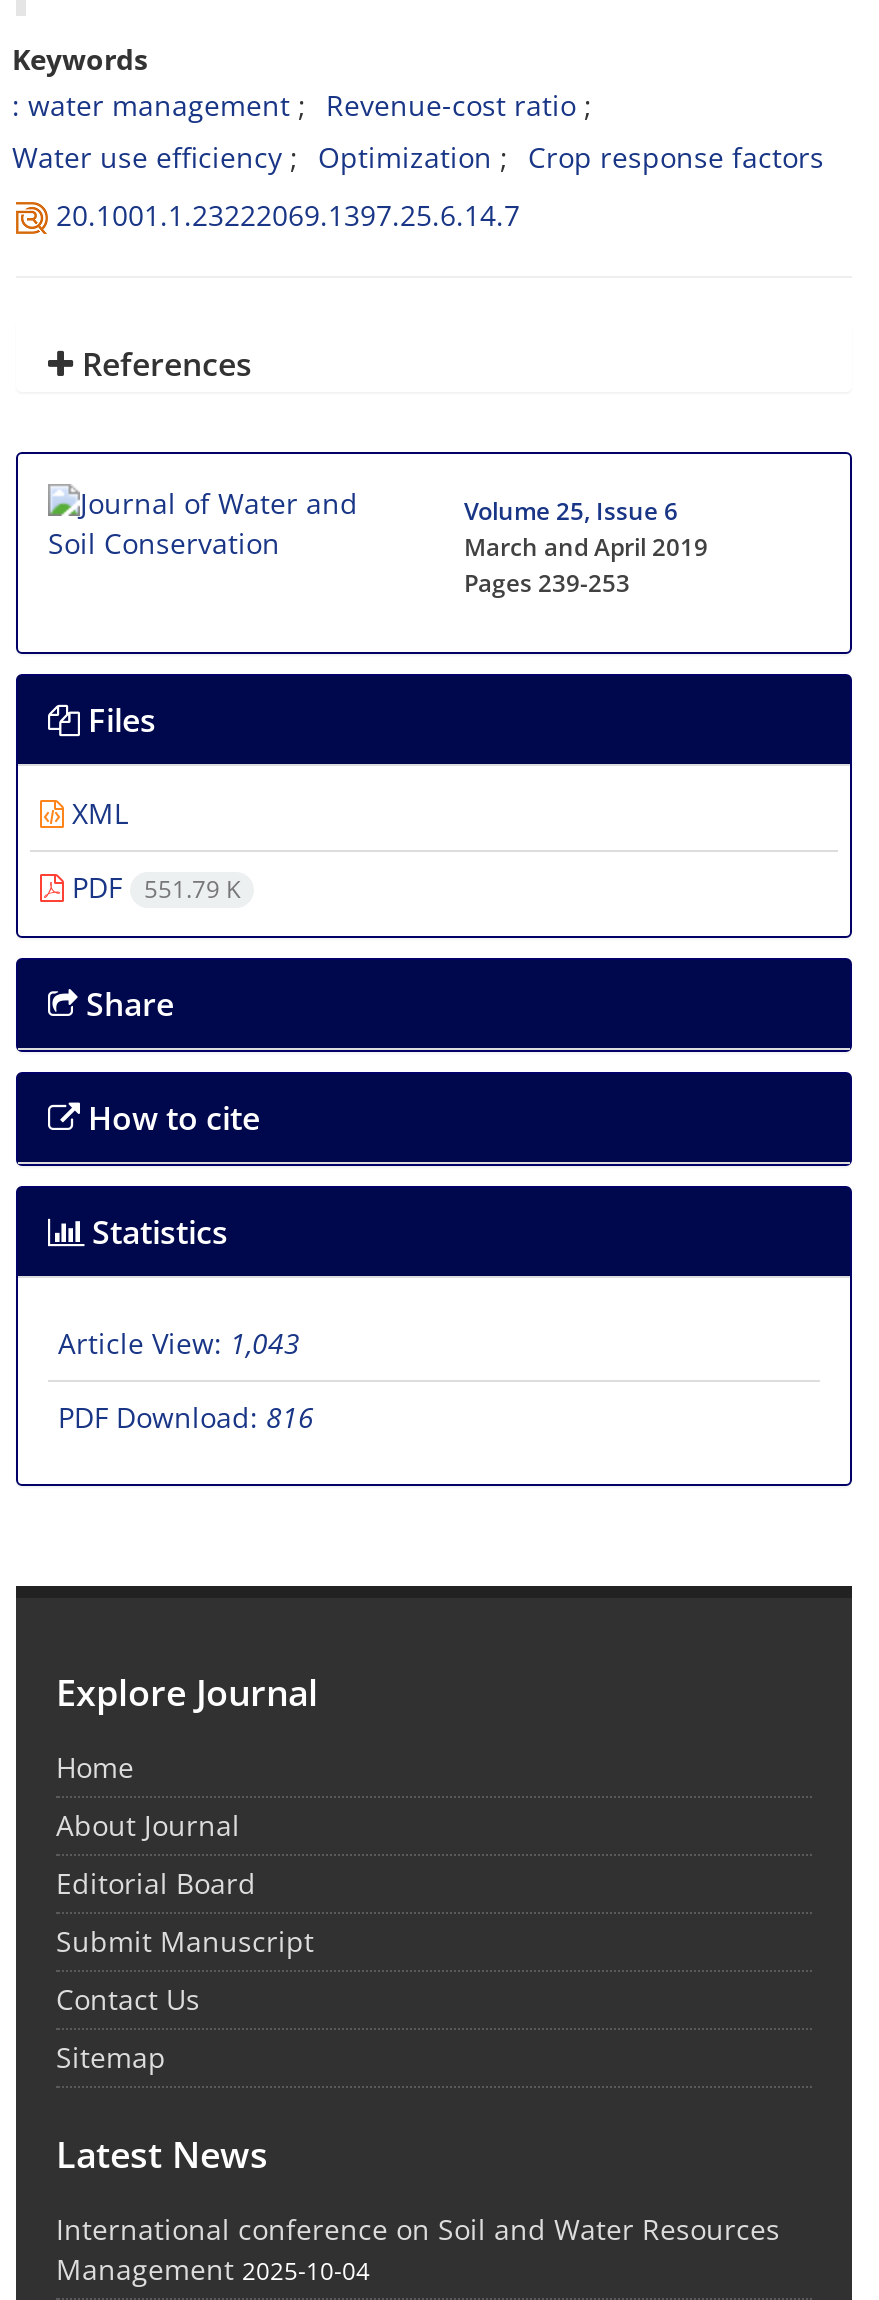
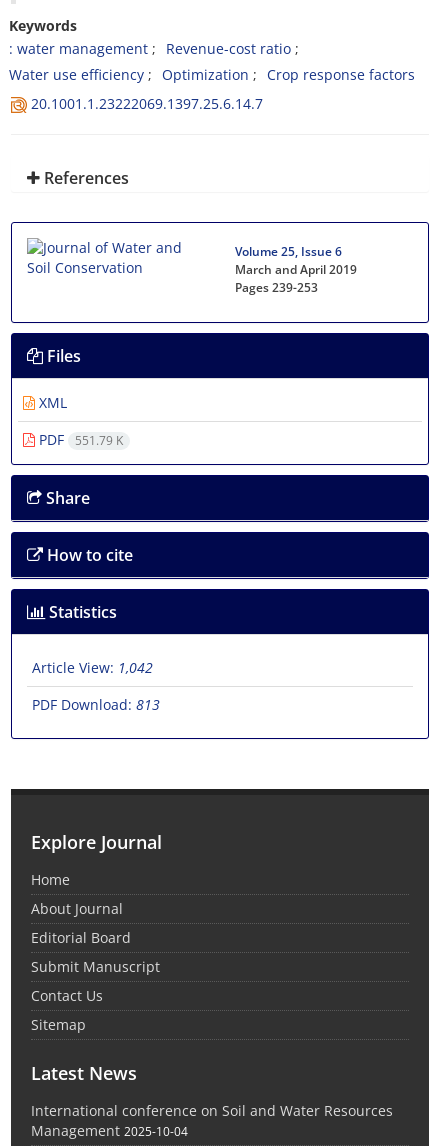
[58,1324,300,1362] Article View: 1,043 -> [32,658,153,677] Article View: 1,042
[58,1398,314,1436] PDF Download: 816 -> [32,695,160,714] PDF Download: 813

